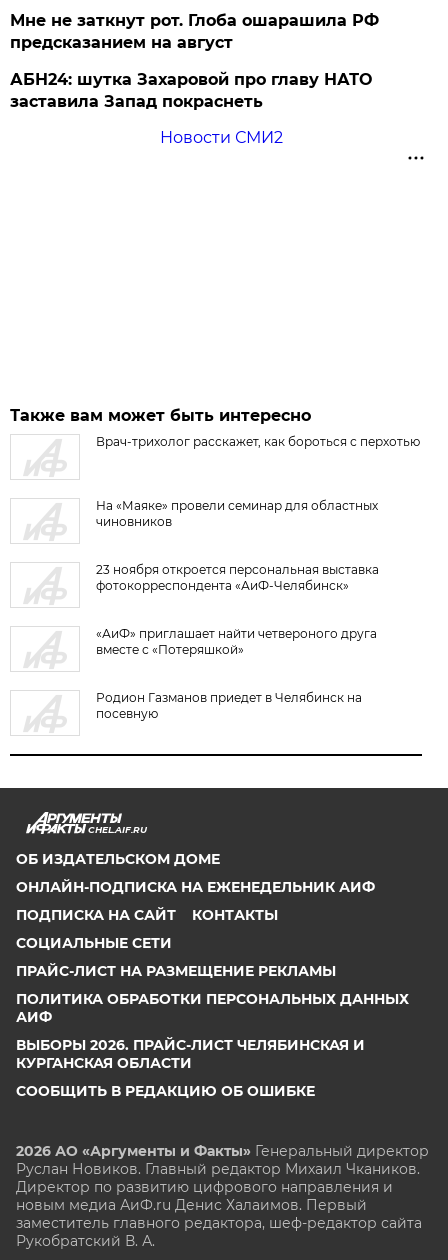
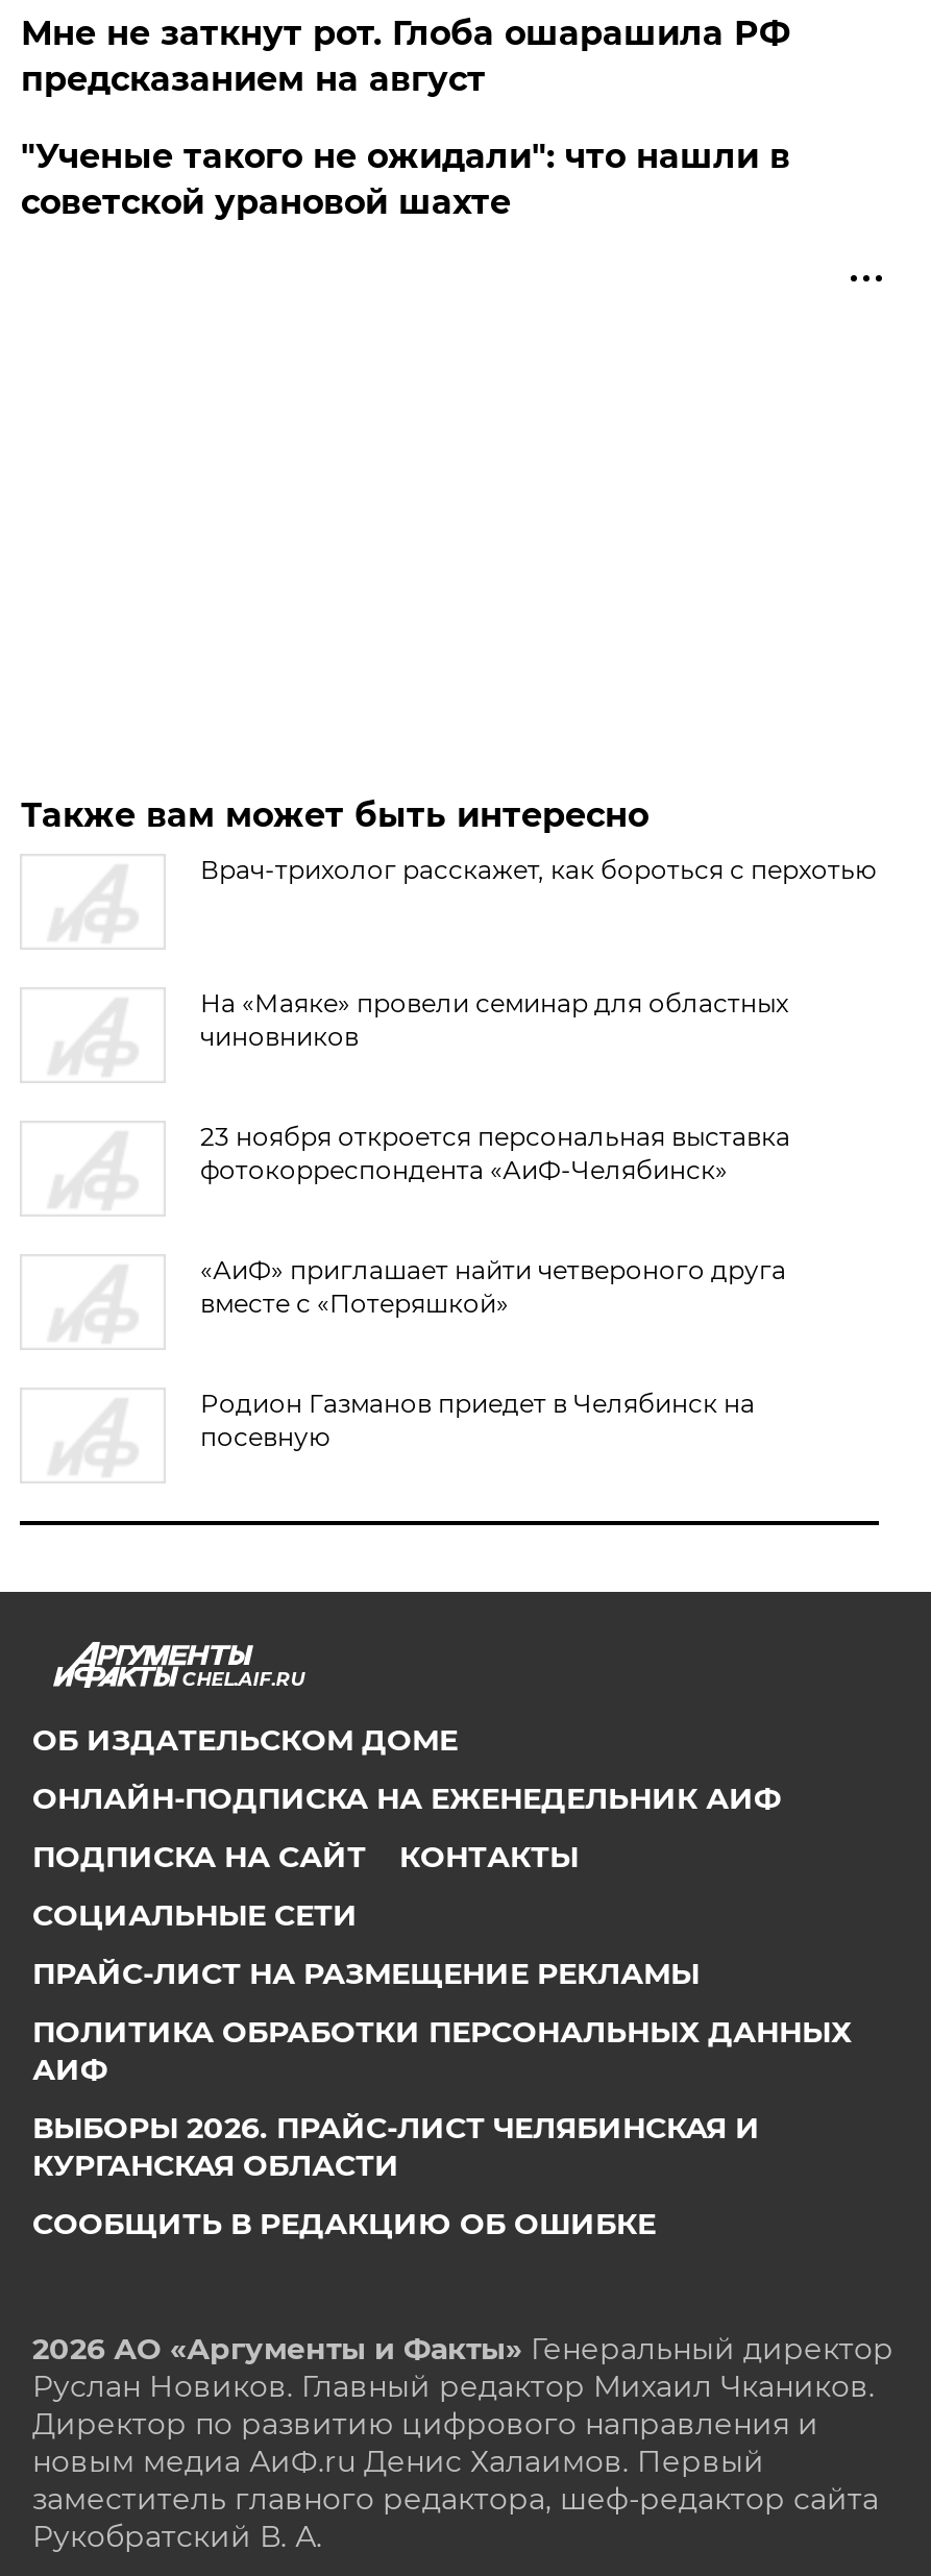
[10,70,372,147] АБН24: шутка Захаровой про главу НАТО | заставила Запад покраснеть | Новости СМИ2 -> [21,137,790,222] "Ученые такого не ожидали": что нашли в | советской урановой шахте

